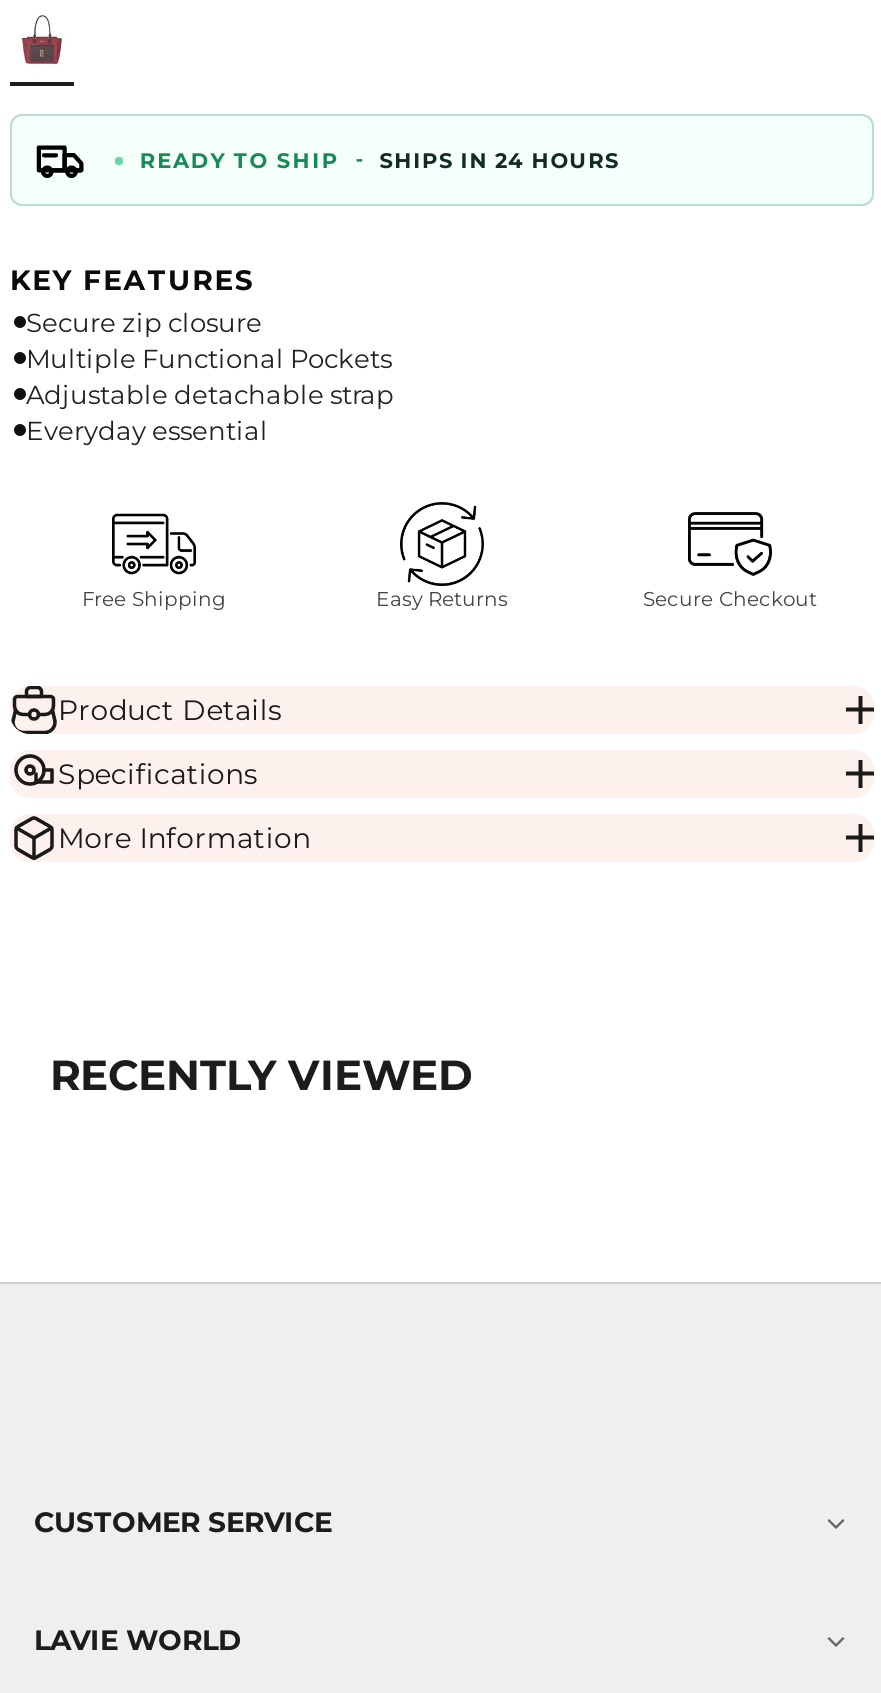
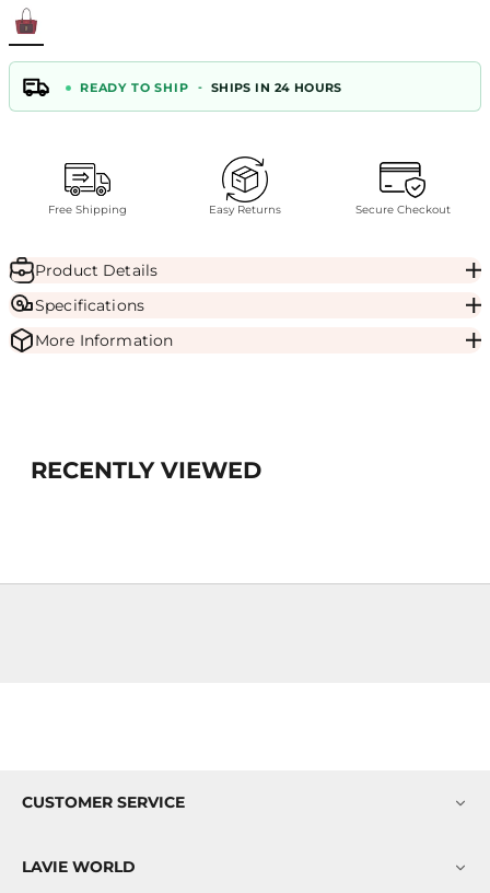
[10,262,394,446] KEY FEATURES | Secure zip closure | Multiple Functional Pockets | Adjustable detachable strap | Everyday essential -> none
moved [50,586,817,1100] -> [31,203,450,484]: Free Shipping | Easy Returns | Secure Checkout | Product Details | Specifications | More Information | RECENTLY VIEWED

